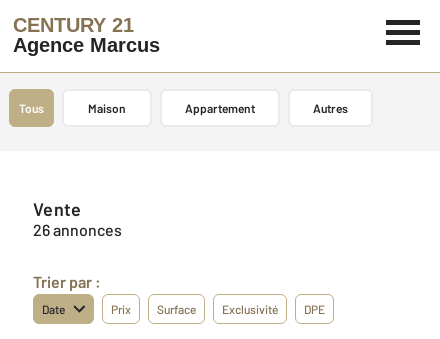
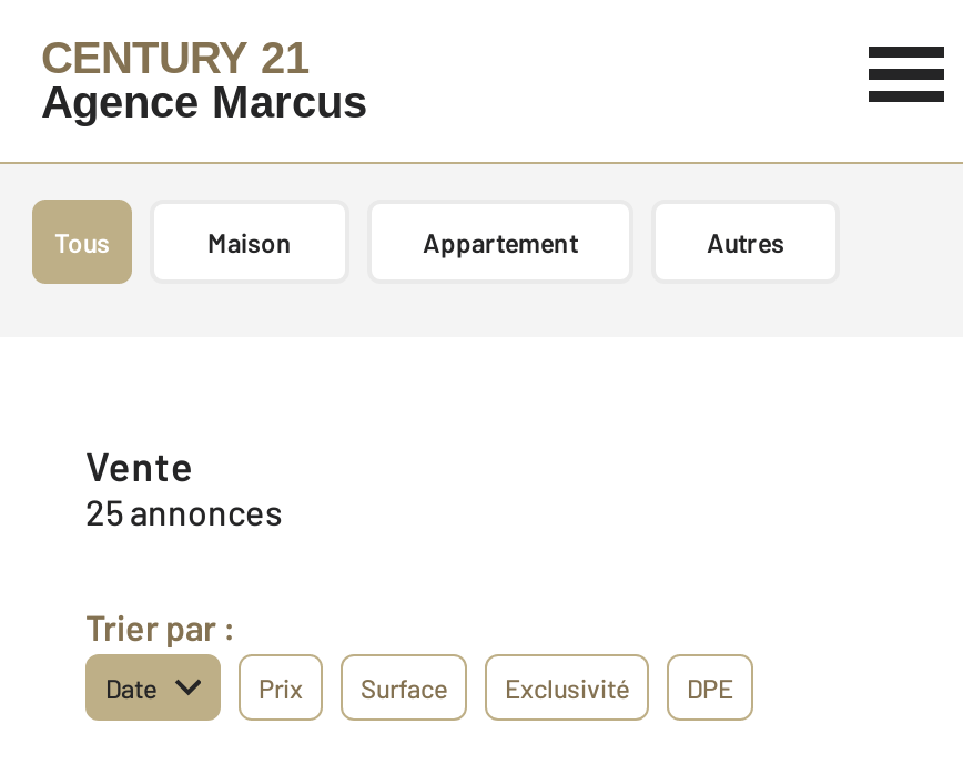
[33,220,122,239] 26 annonces -> [85,490,283,532] 25 annonces

